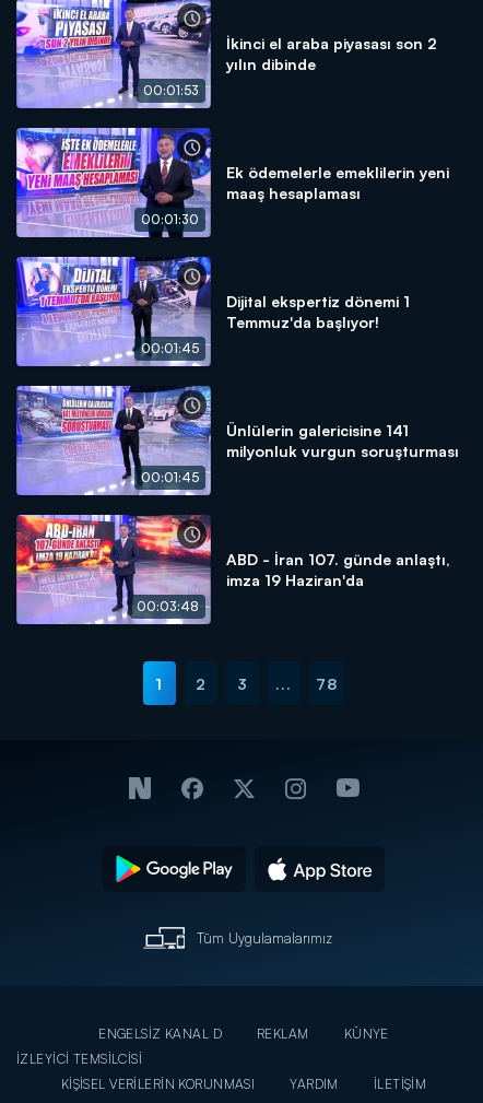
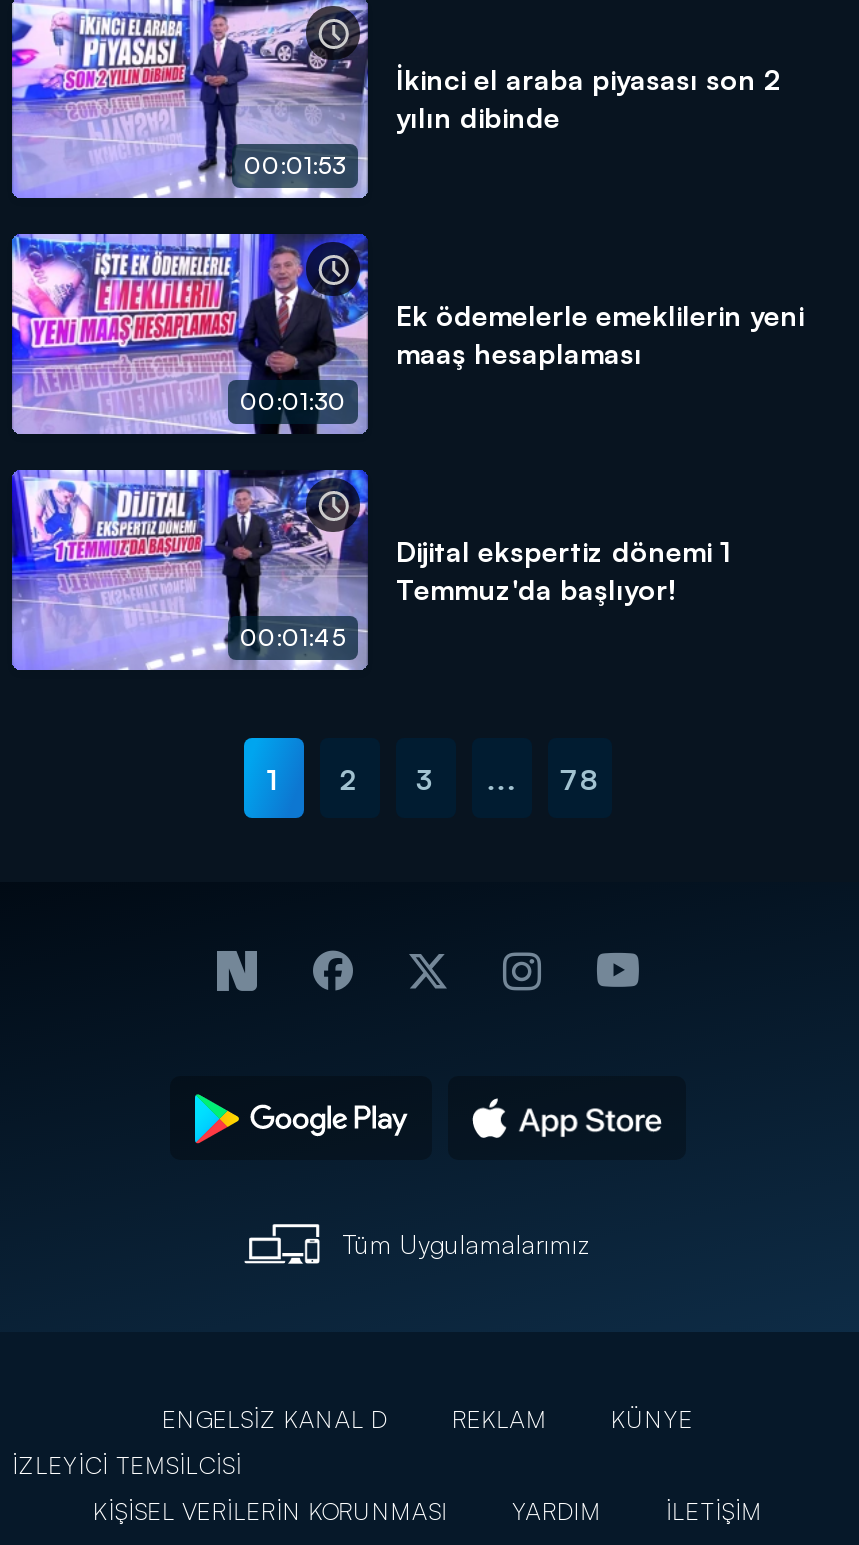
[15,385,211,496] [image] | 00:01:45 -> none
[226,421,459,460] Ünlülerin galericisine 141 | milyonluk vurgun soruşturması -> none
[15,514,212,624] [image] | 00:03:48 -> none
[226,550,450,589] ABD - İran 107. günde anlaştı, | imza 19 Haziran'da -> none

